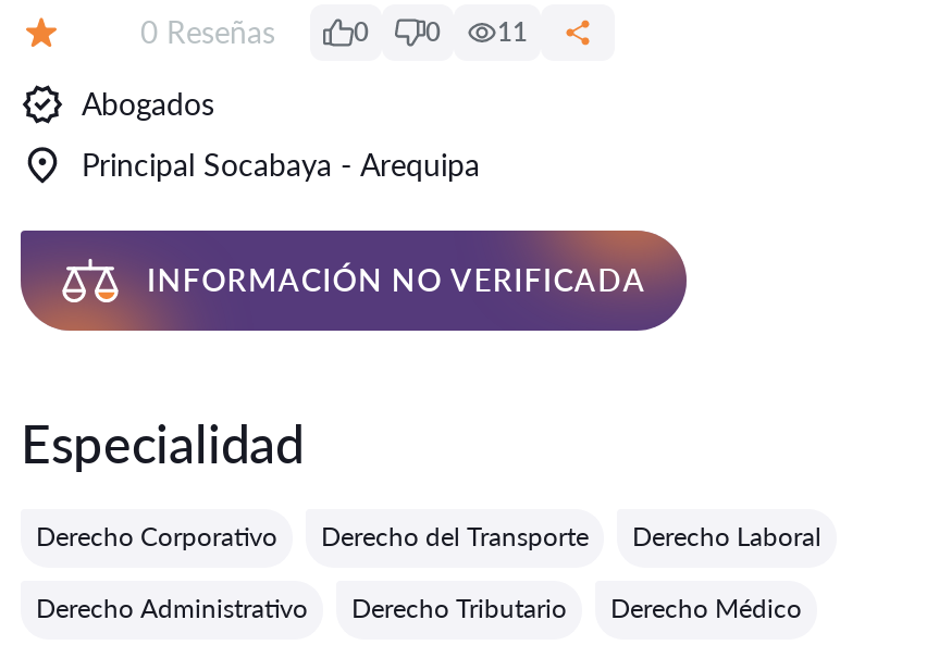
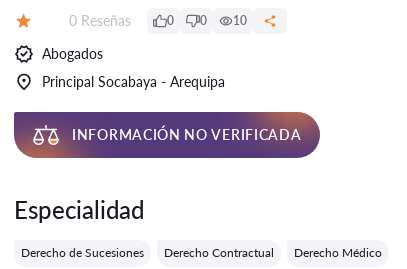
[497,15,528,48] 11 -> [233,13,247,28] 10
[36,520,821,624] Derecho Corporativo | Derecho del Transporte | Derecho Laboral | Derecho Administrativo | Derecho Tributario -> [21,245,274,260] Derecho de Sucesiones | Derecho Contractual

